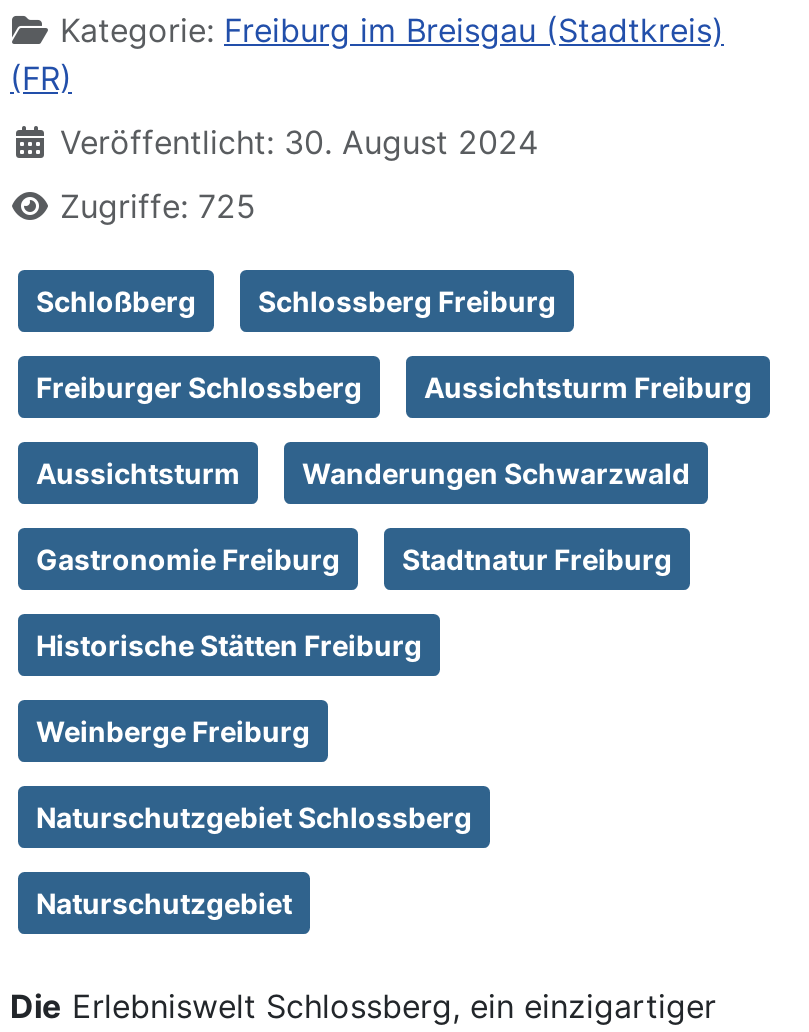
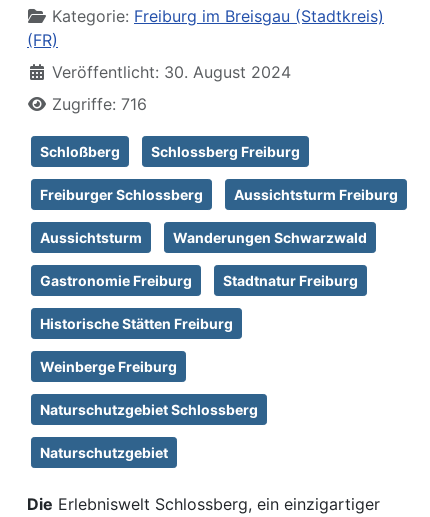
[60,186,256,226] Zugriffe: 725 -> [52,94,147,114] Zugriffe: 716

